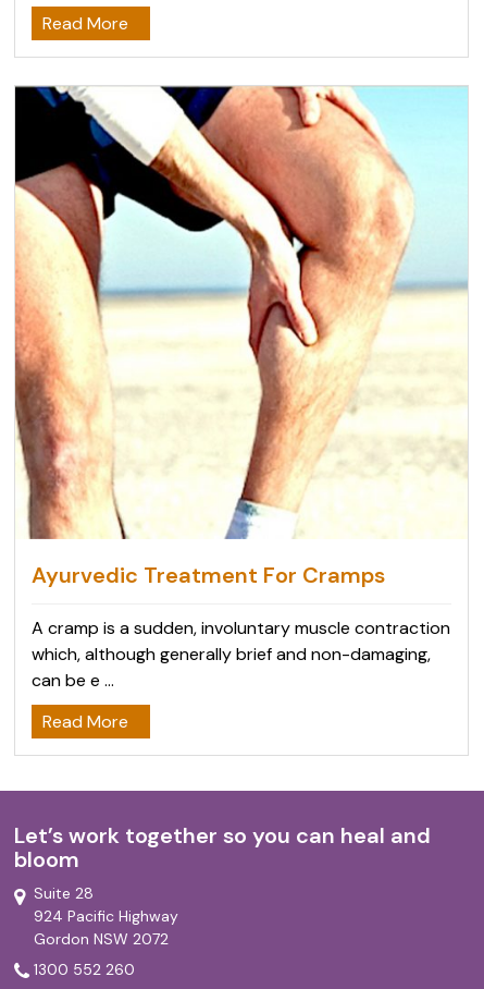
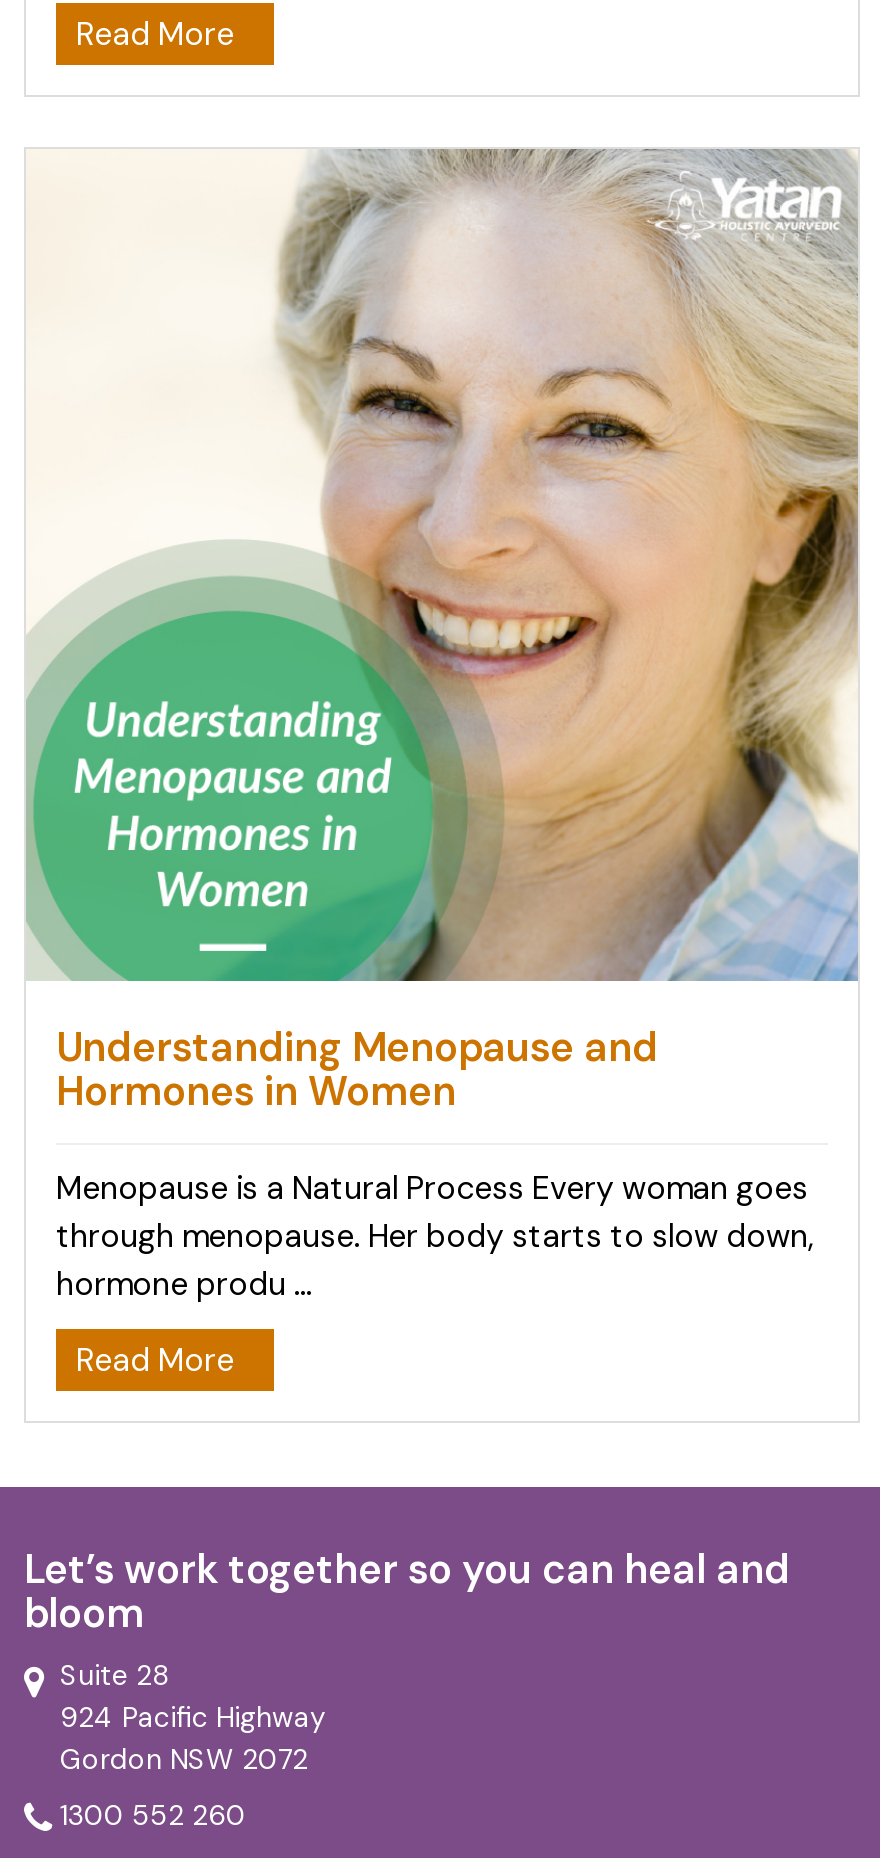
[14,85,468,589] [image] | Ayurvedic Treatment For Cramps -> [24,147,860,1117] [image] | Understanding Menopause and | Hormones in Women
[32,617,450,692] A cramp is a sudden, involuntary muscle contraction | which, although generally brief and non-damaging, | can be e ... -> [56,1167,814,1305] Menopause is a Natural Process Every woman goes | through menopause. Her body starts to slow down, | hormone produ ...

